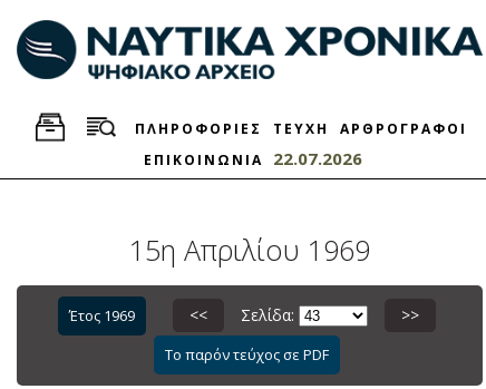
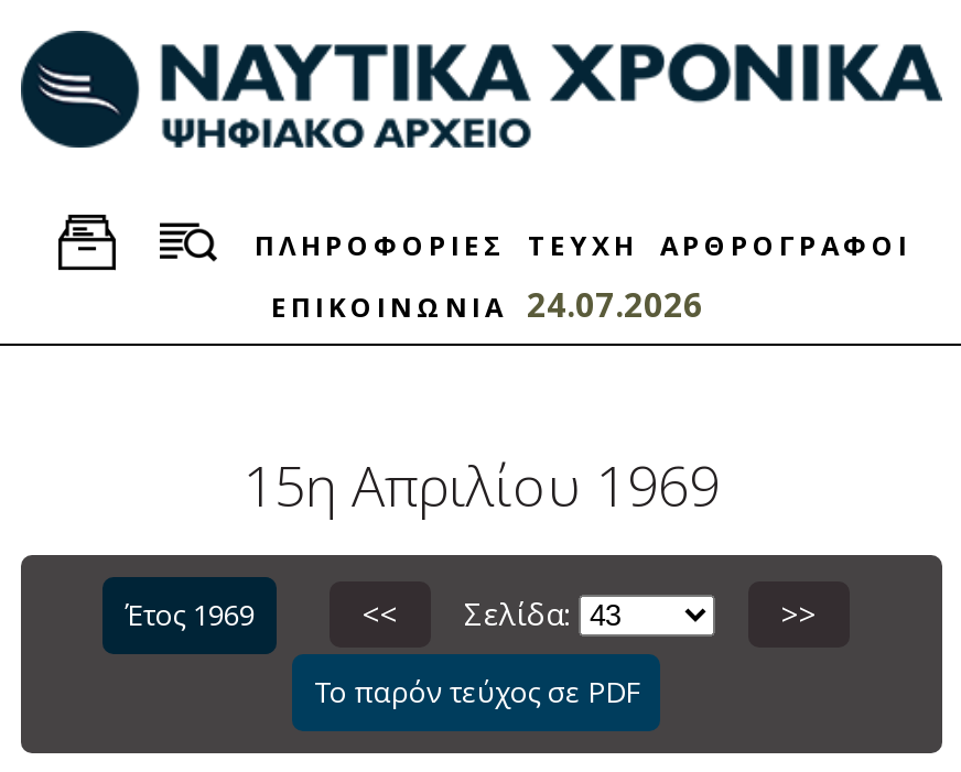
[143,147,362,169] ΕΠΙΚΟΙΝΩΝΙΑ 22.07.2026 -> [271,281,703,325] ΕΠΙΚΟΙΝΩΝΙΑ 24.07.2026

